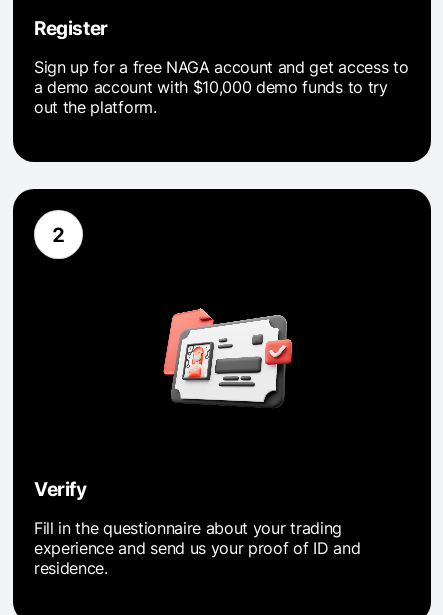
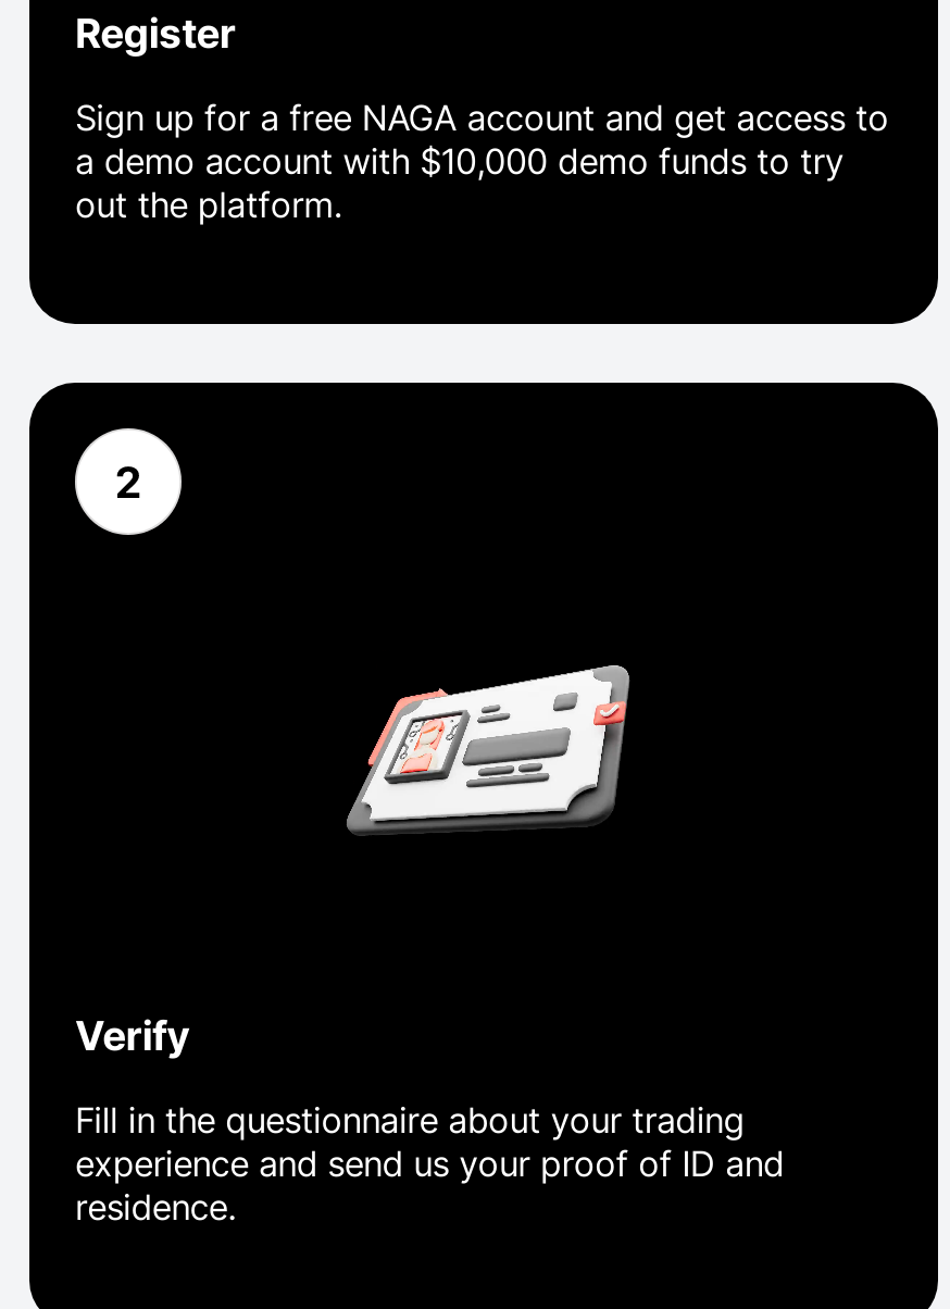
[159,307,293,407] [image] -> [345,641,636,855] [image]

